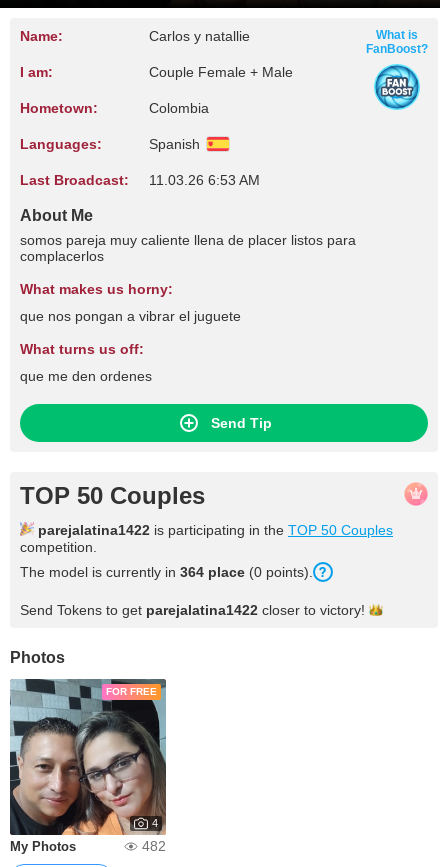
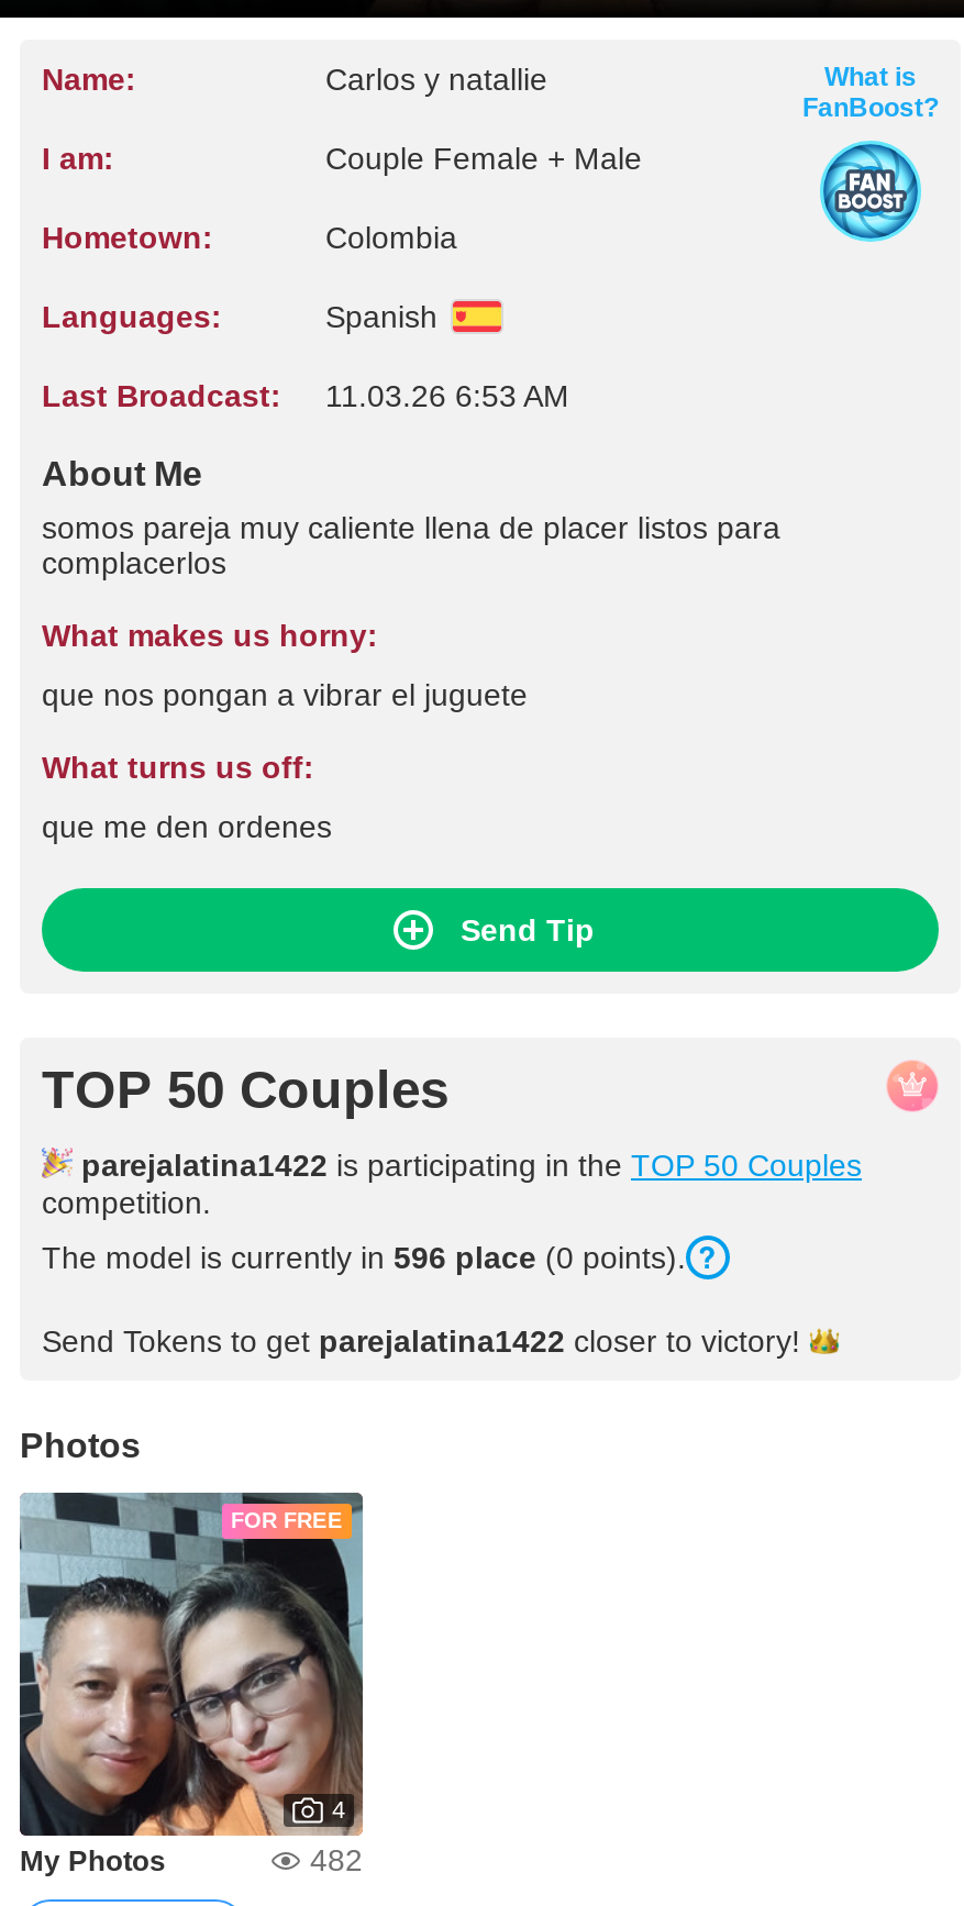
[20,564,313,580] The model is currently in 364 place (0 points). -> [42,1240,686,1275] The model is currently in 596 place (0 points).

